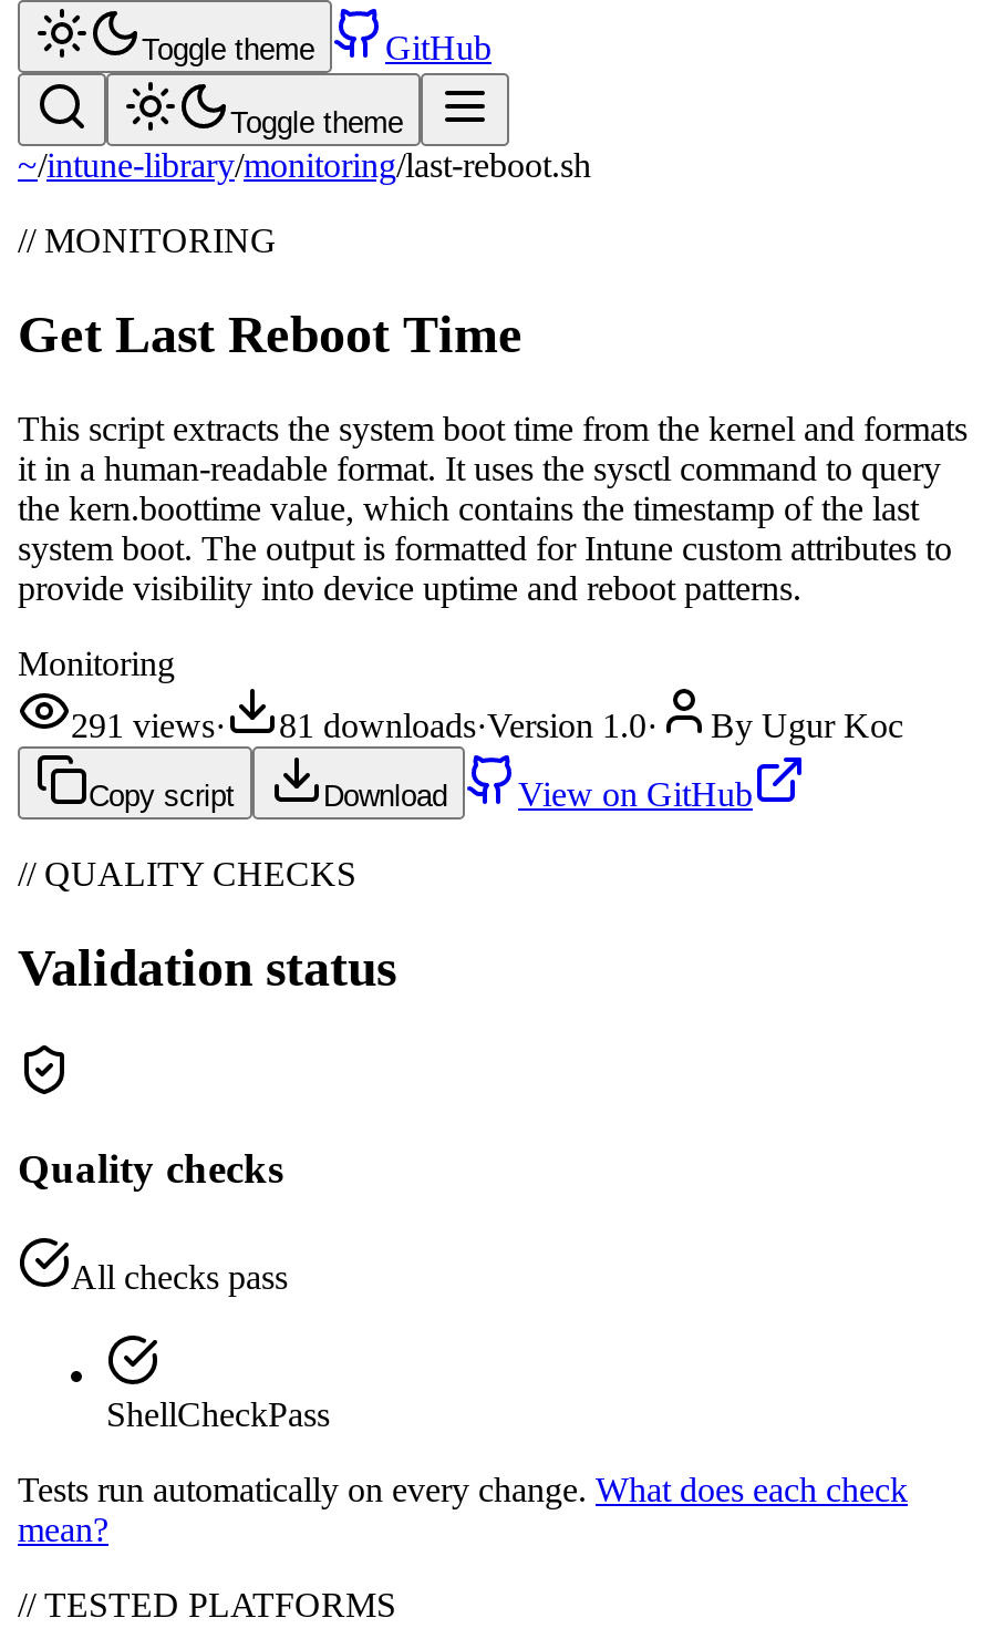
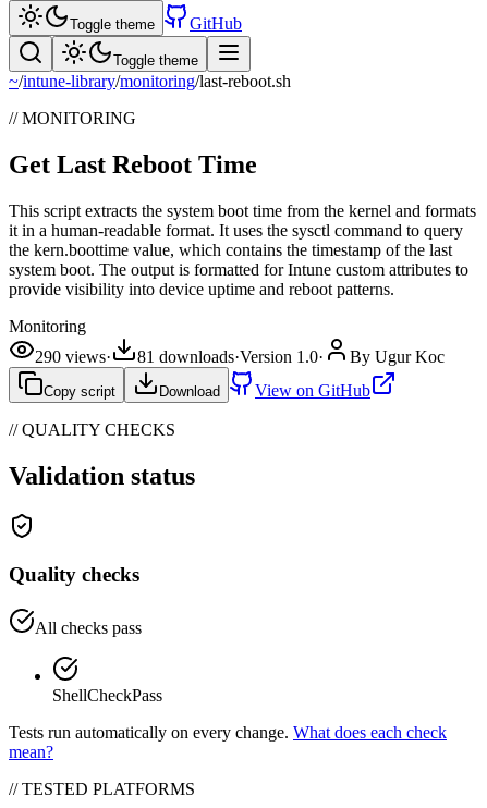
[71,706,903,744] 291 views· 81 downloads·Version 1.0· By Ugur Koc -> [35,347,445,366] 290 views· 81 downloads·Version 1.0· By Ugur Koc

